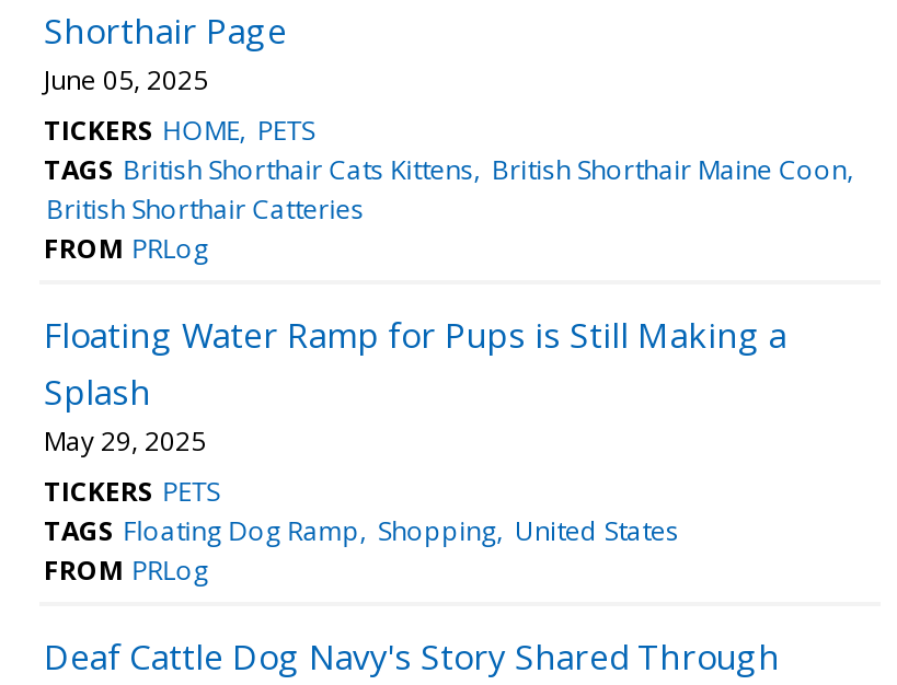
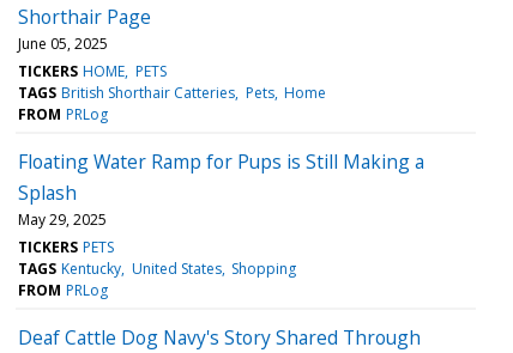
[44,151,847,227] TAGS British Shorthair Cats Kittens British Shorthair Maine Coon | British Shorthair Catteries -> [18,82,326,103] TAGS British Shorthair Catteries Pets Home
[44,512,679,549] TAGS Floating Dog Ramp Shopping United States -> [18,258,296,279] TAGS Kentucky United States Shopping

